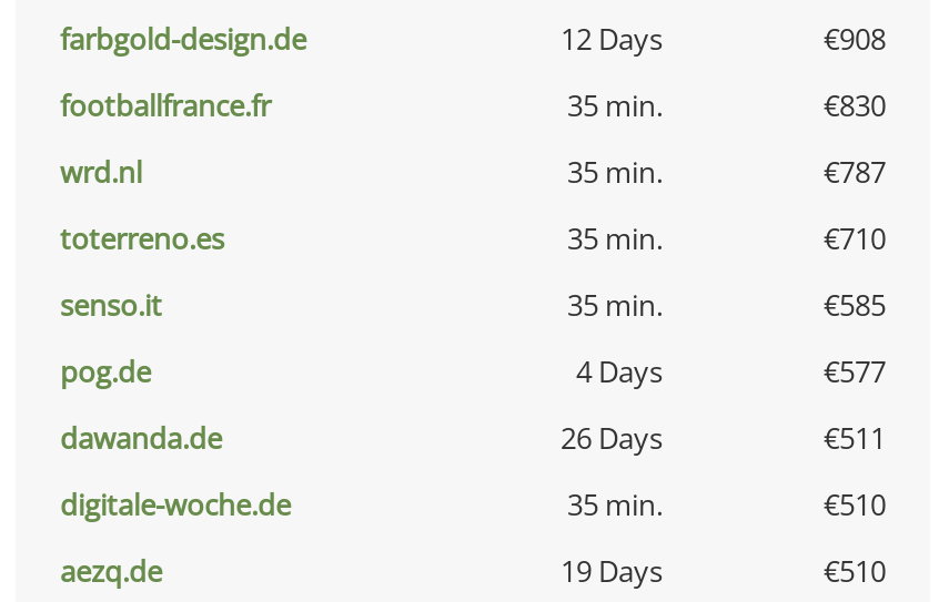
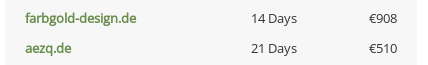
[561,19,663,59] 12 Days -> [250,9,296,27] 14 Days
[60,86,886,525] footballfrance.fr | 35 min. | €830 | wrd.nl | 35 min. | €787 | toterreno.es | 35 min. | €710 | senso.it | 35 min. | €585 | pog.de | 4 Days | €577 | dawanda.de | 26 Days | €511 | digitale-woche.de | 35 min. | €510 -> none
[561,551,663,591] 19 Days -> [250,39,296,57] 21 Days

